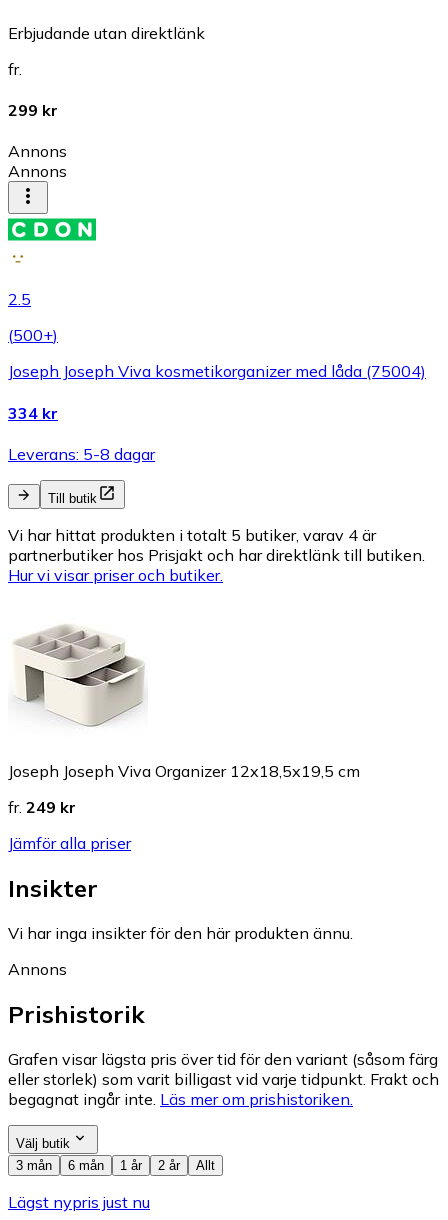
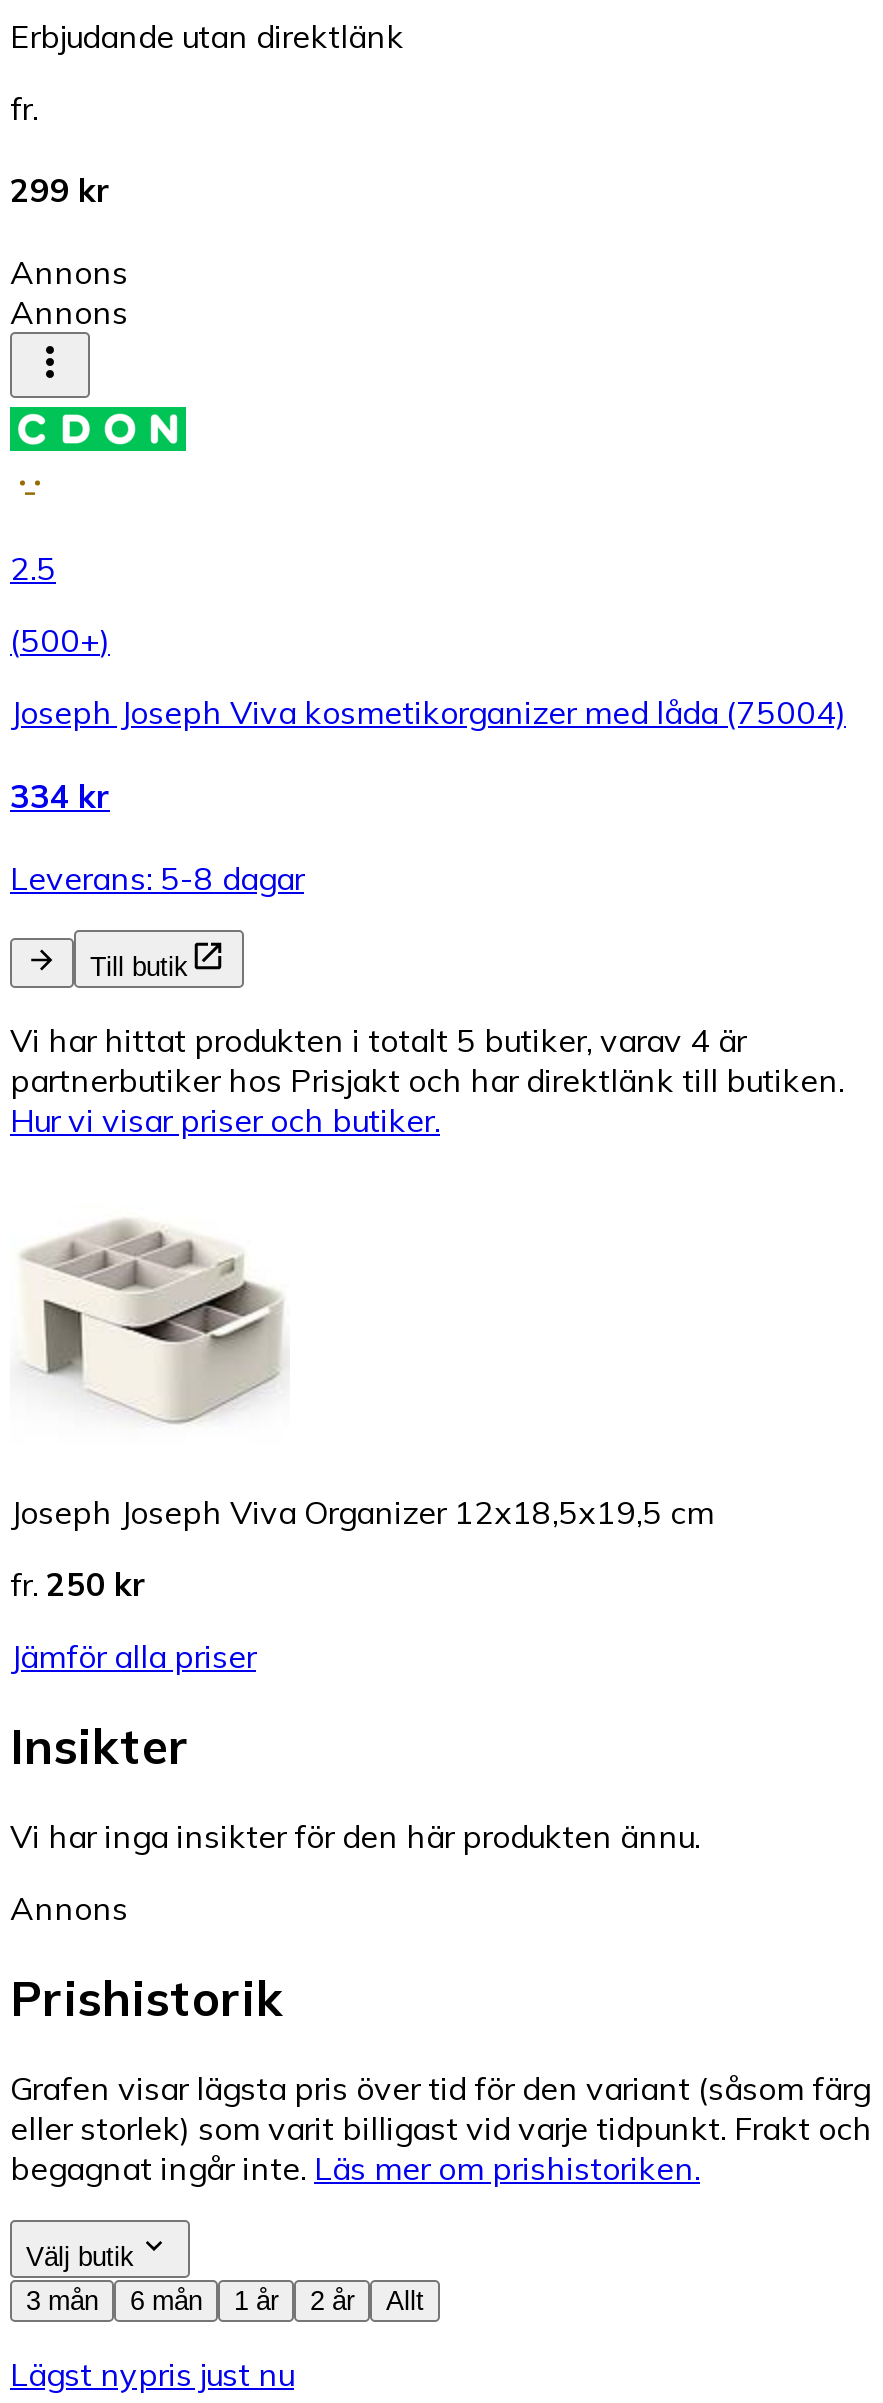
[8,797,76,817] fr. 249 kr -> [10,1564,146,1604] fr. 250 kr

